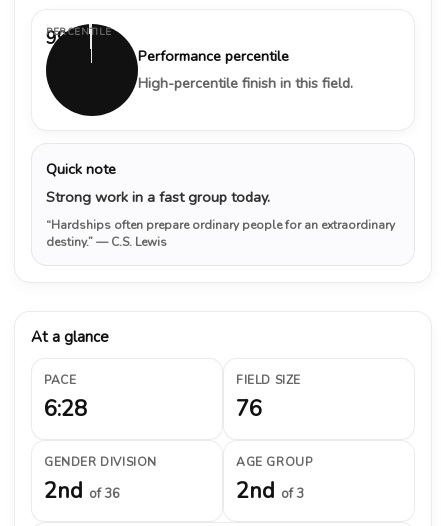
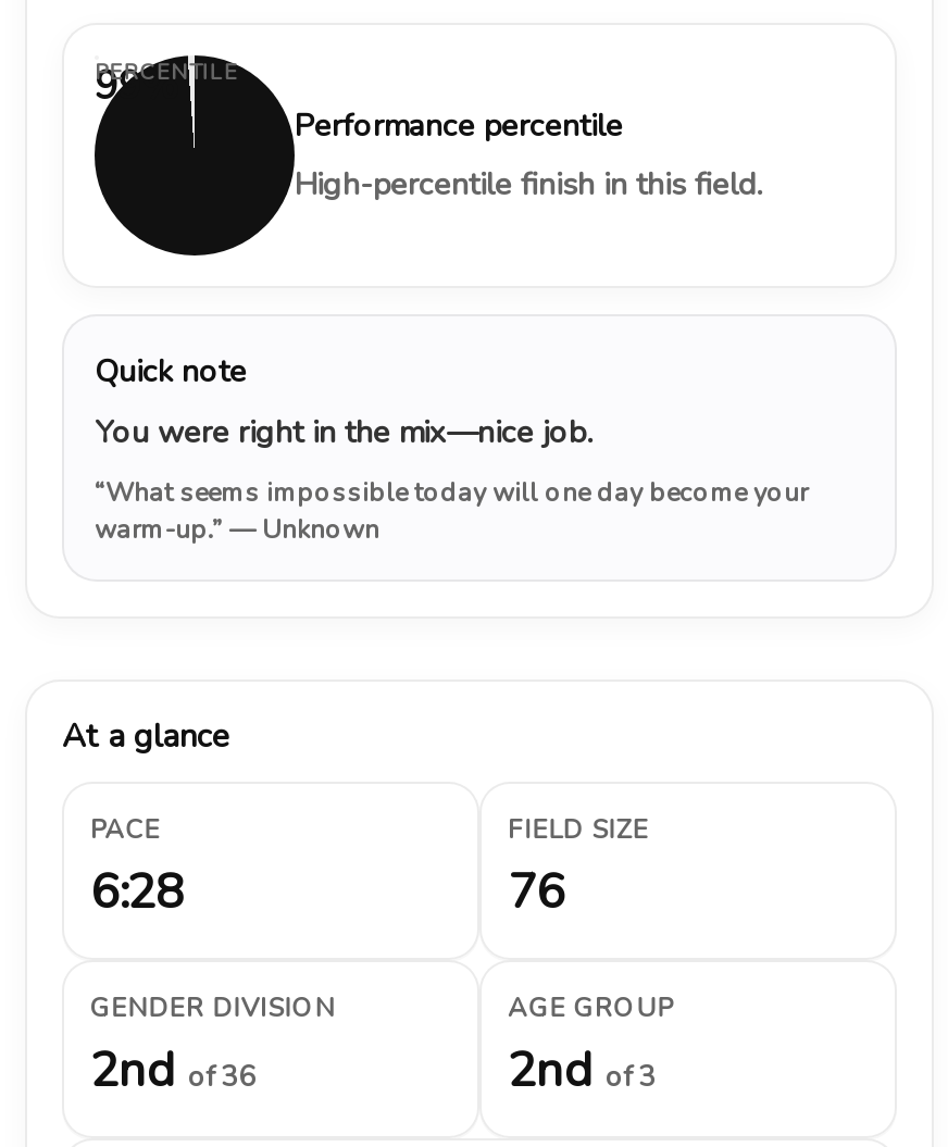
[46,187,270,207] Strong work in a fast group today. -> [95,409,592,453] You were right in the mix—nice job.
[46,217,395,250] “Hardships often prepare ordinary people for an extraordinary | destiny.” — C.S. Lewis -> [95,475,808,546] “What seems impossible today will one day become your | warm-up.” — Unknown

